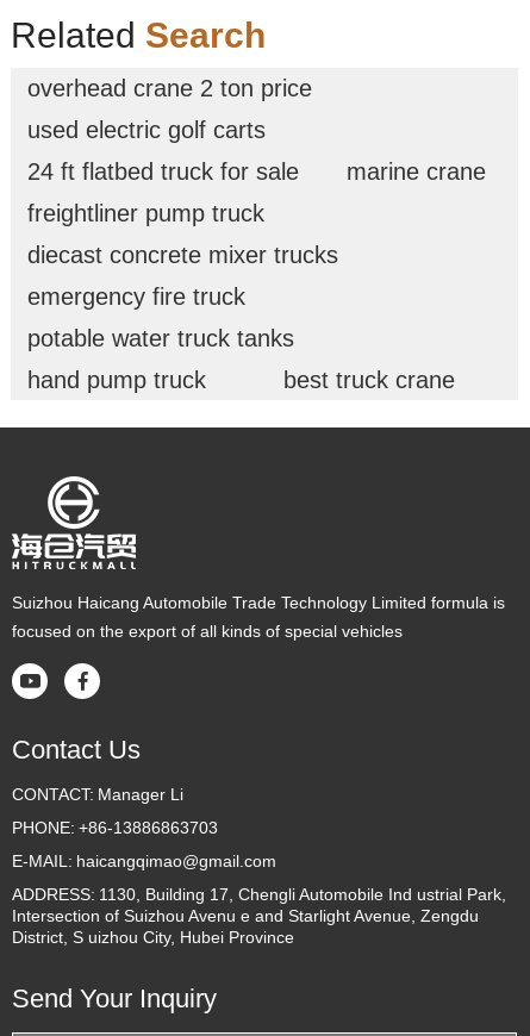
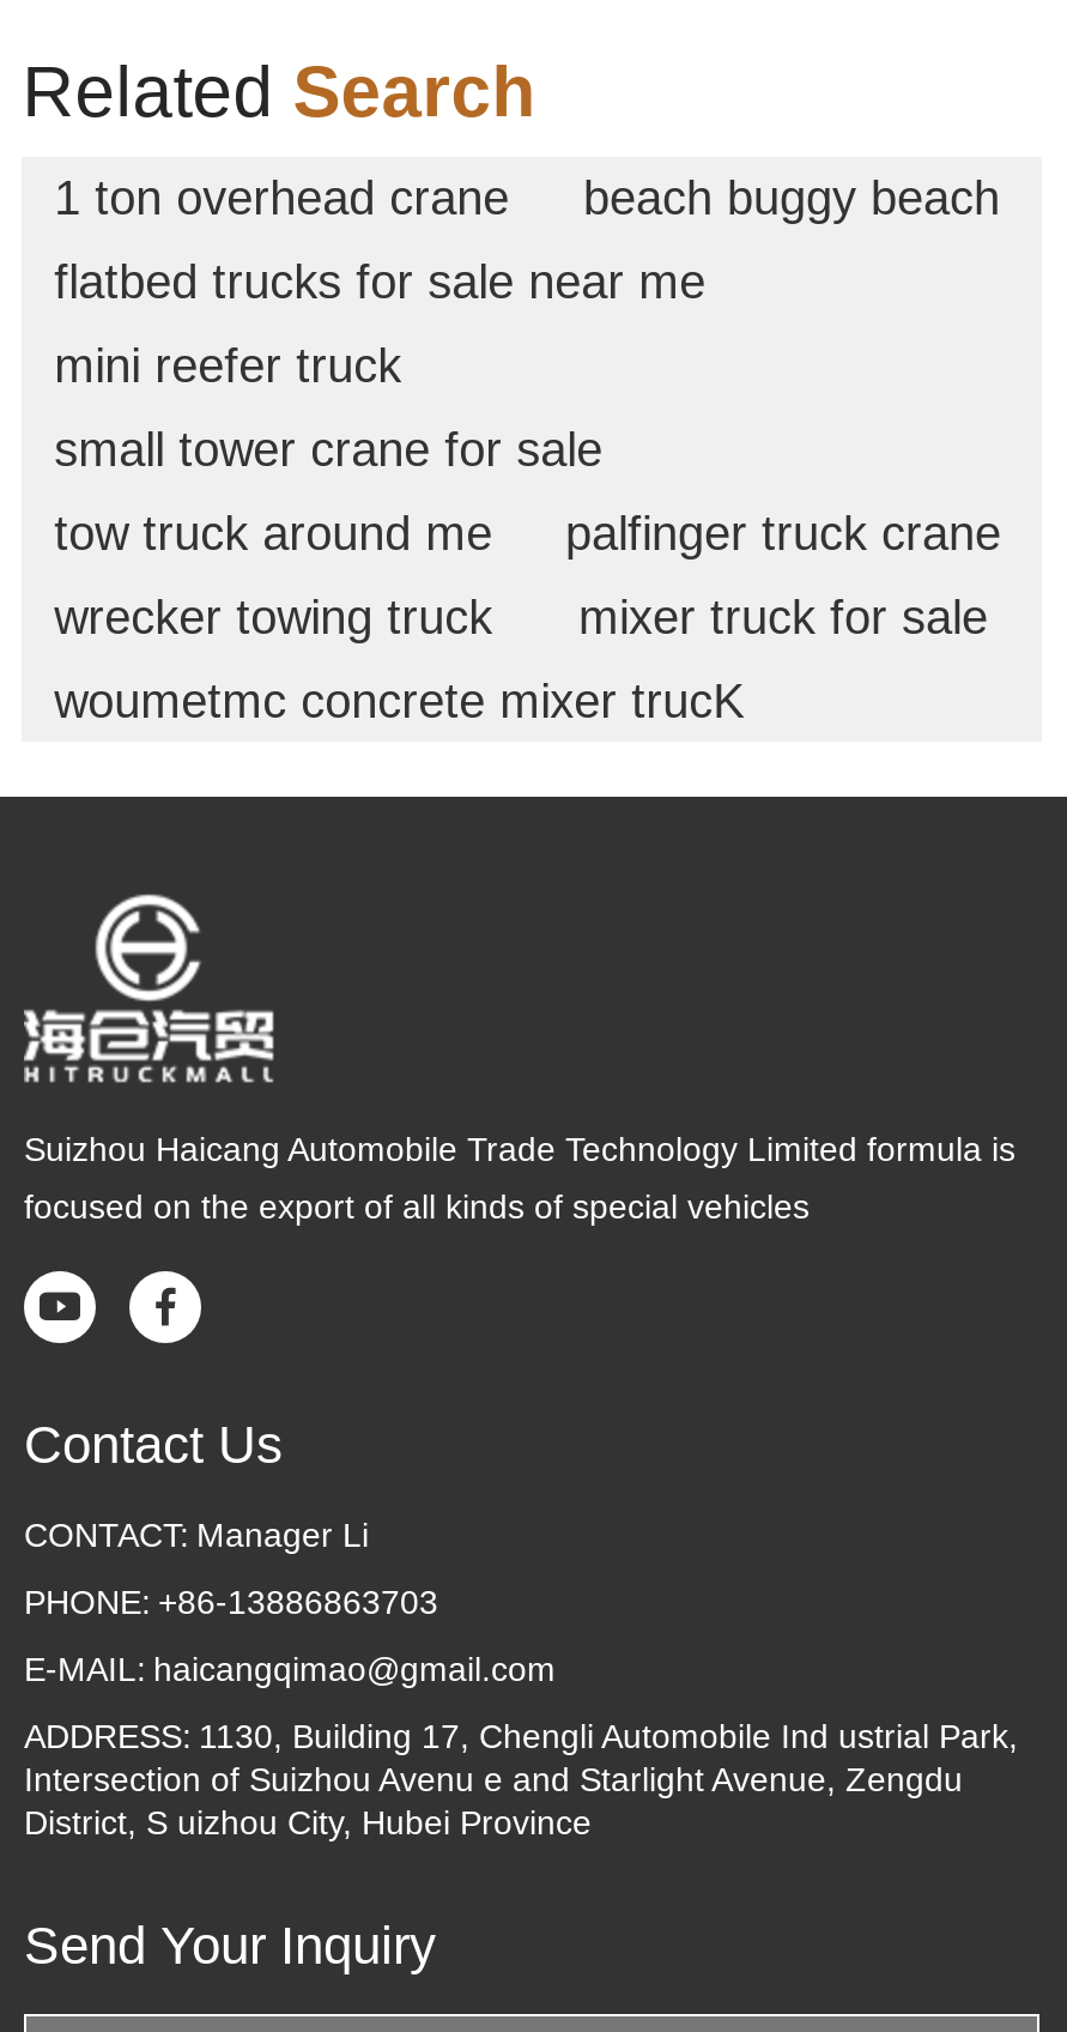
[27,75,486,392] overhead crane 2 ton price | used electric golf carts | 24 ft flatbed truck for sale | marine crane | freightliner pump truck | diecast concrete mixer trucks | emergency fire truck | potable water truck tanks | hand pump truck | best truck crane -> [54,172,1001,727] 1 ton overhead crane | beach buggy beach | flatbed trucks for sale near me | mini reefer truck | small tower crane for sale | tow truck around me | palfinger truck crane | wrecker towing truck | mixer truck for sale | woumetmc concrete mixer trucK

